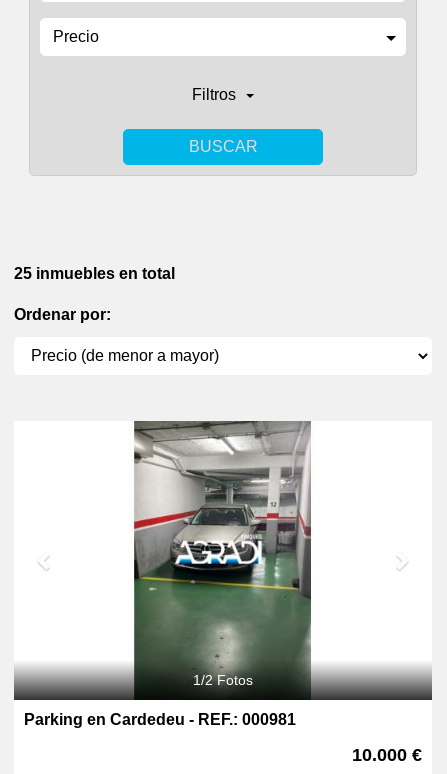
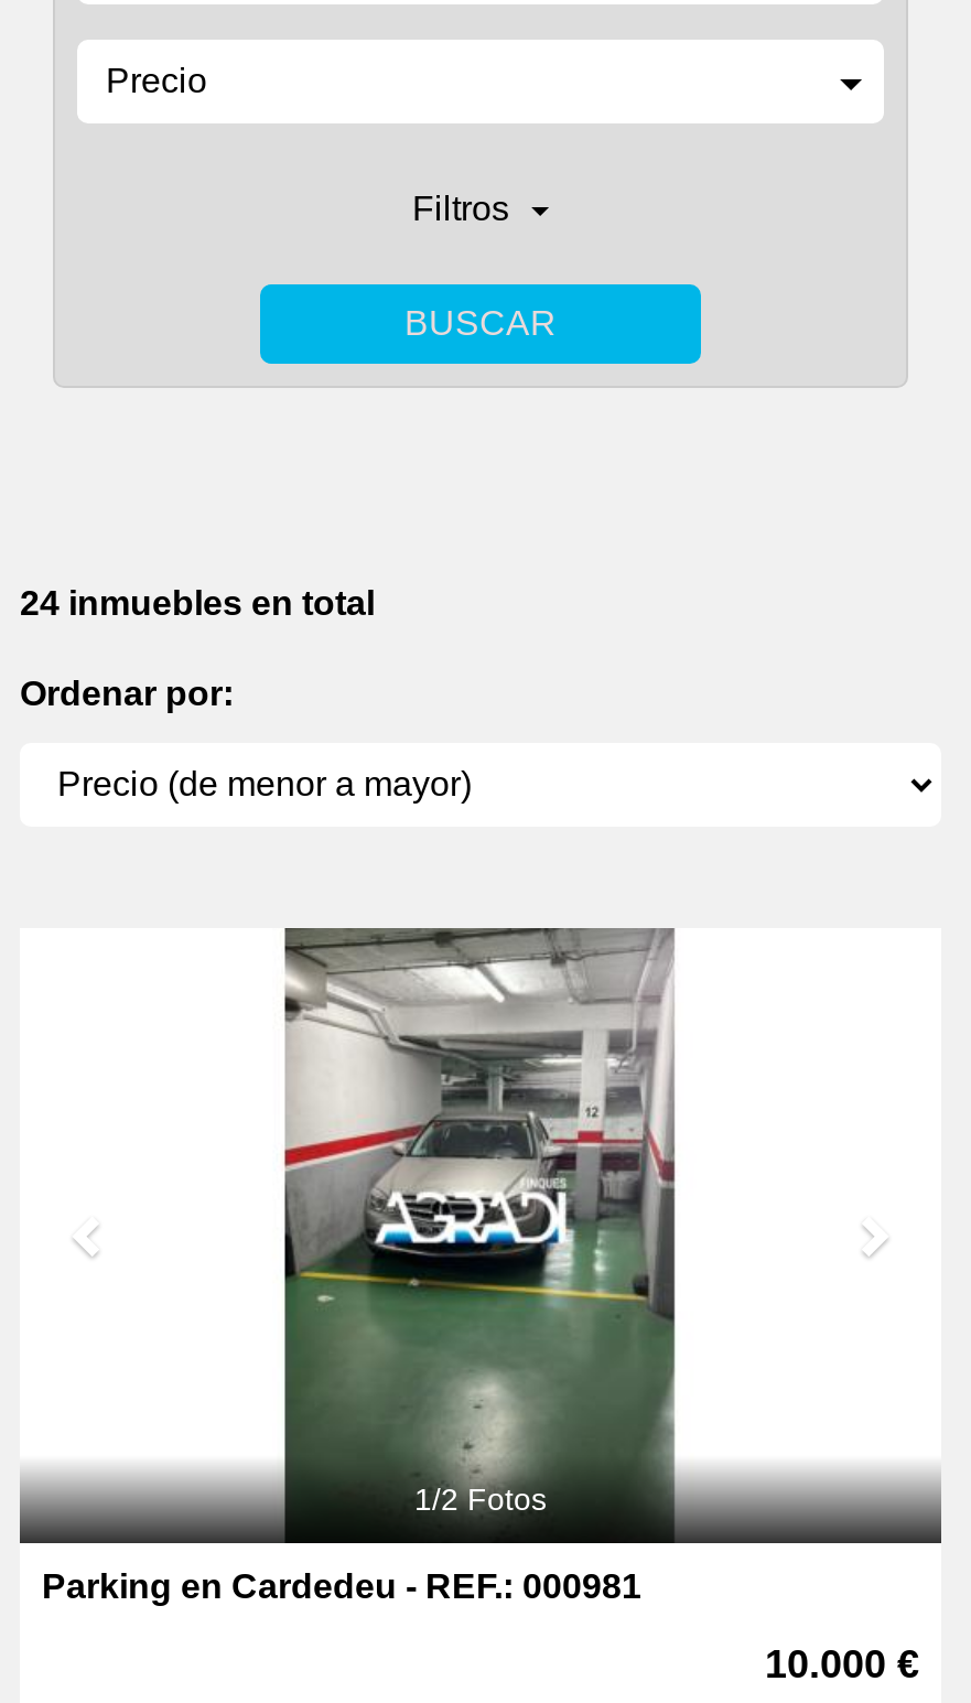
[14,265,175,282] 25 inmuebles en total -> [20,584,375,622] 24 inmuebles en total

